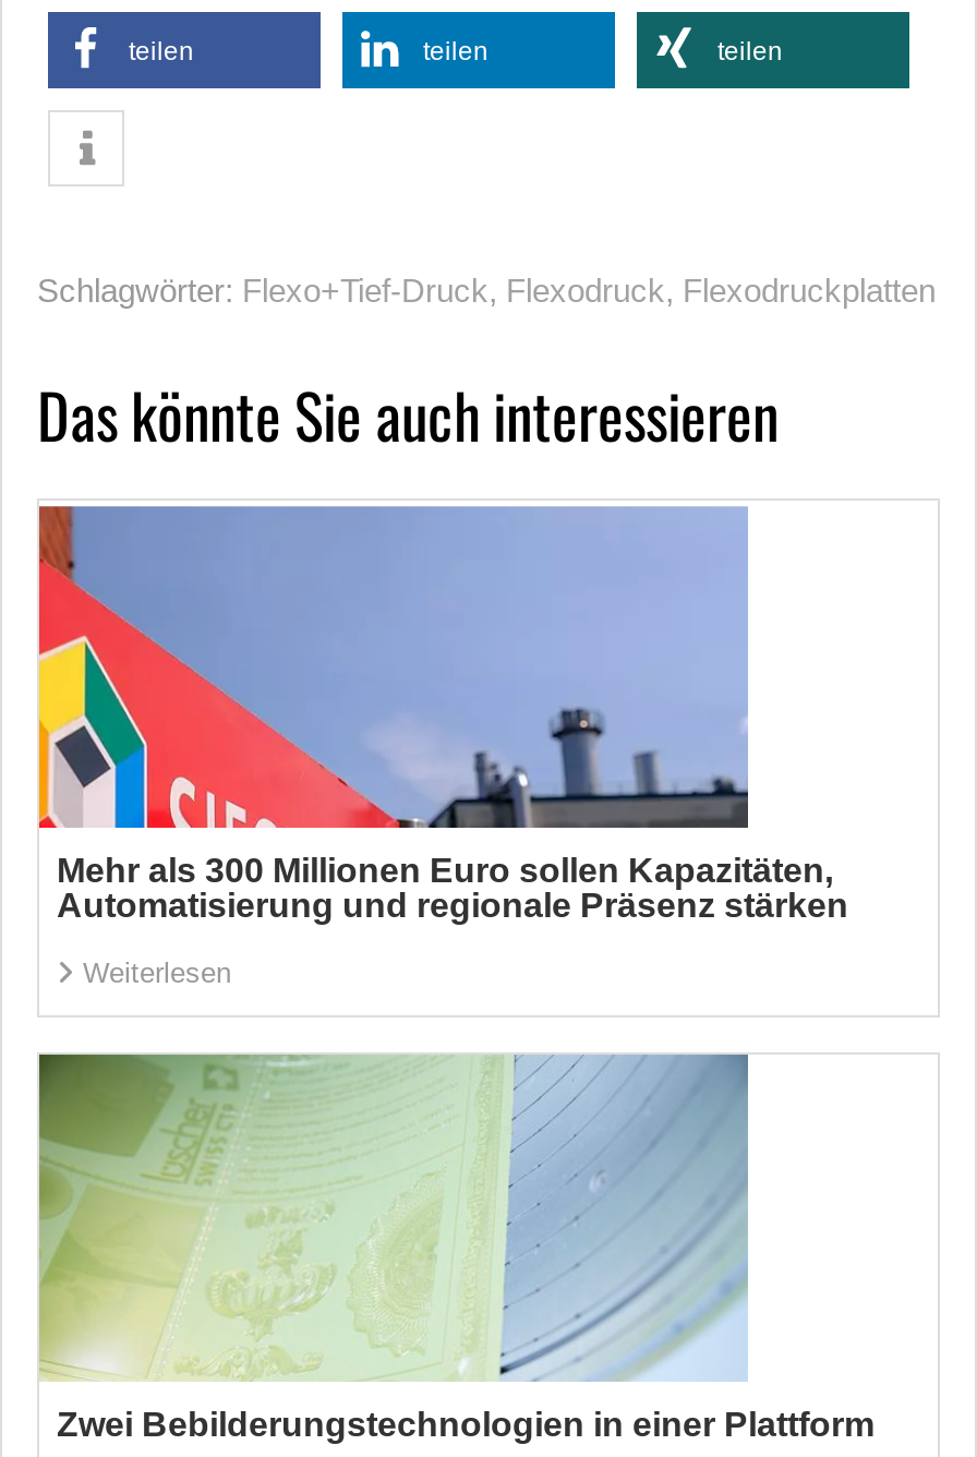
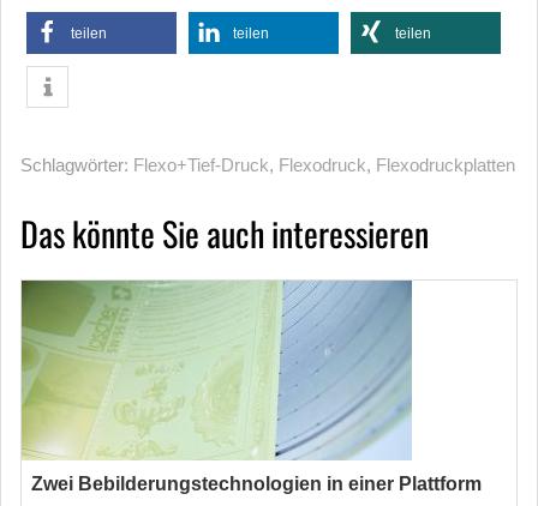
[37,503,848,989] [image] | Mehr als 300 Millionen Euro sollen Kapazitäten, | Automatisierung und regionale Präsenz stärken | Weiterlesen -> none

